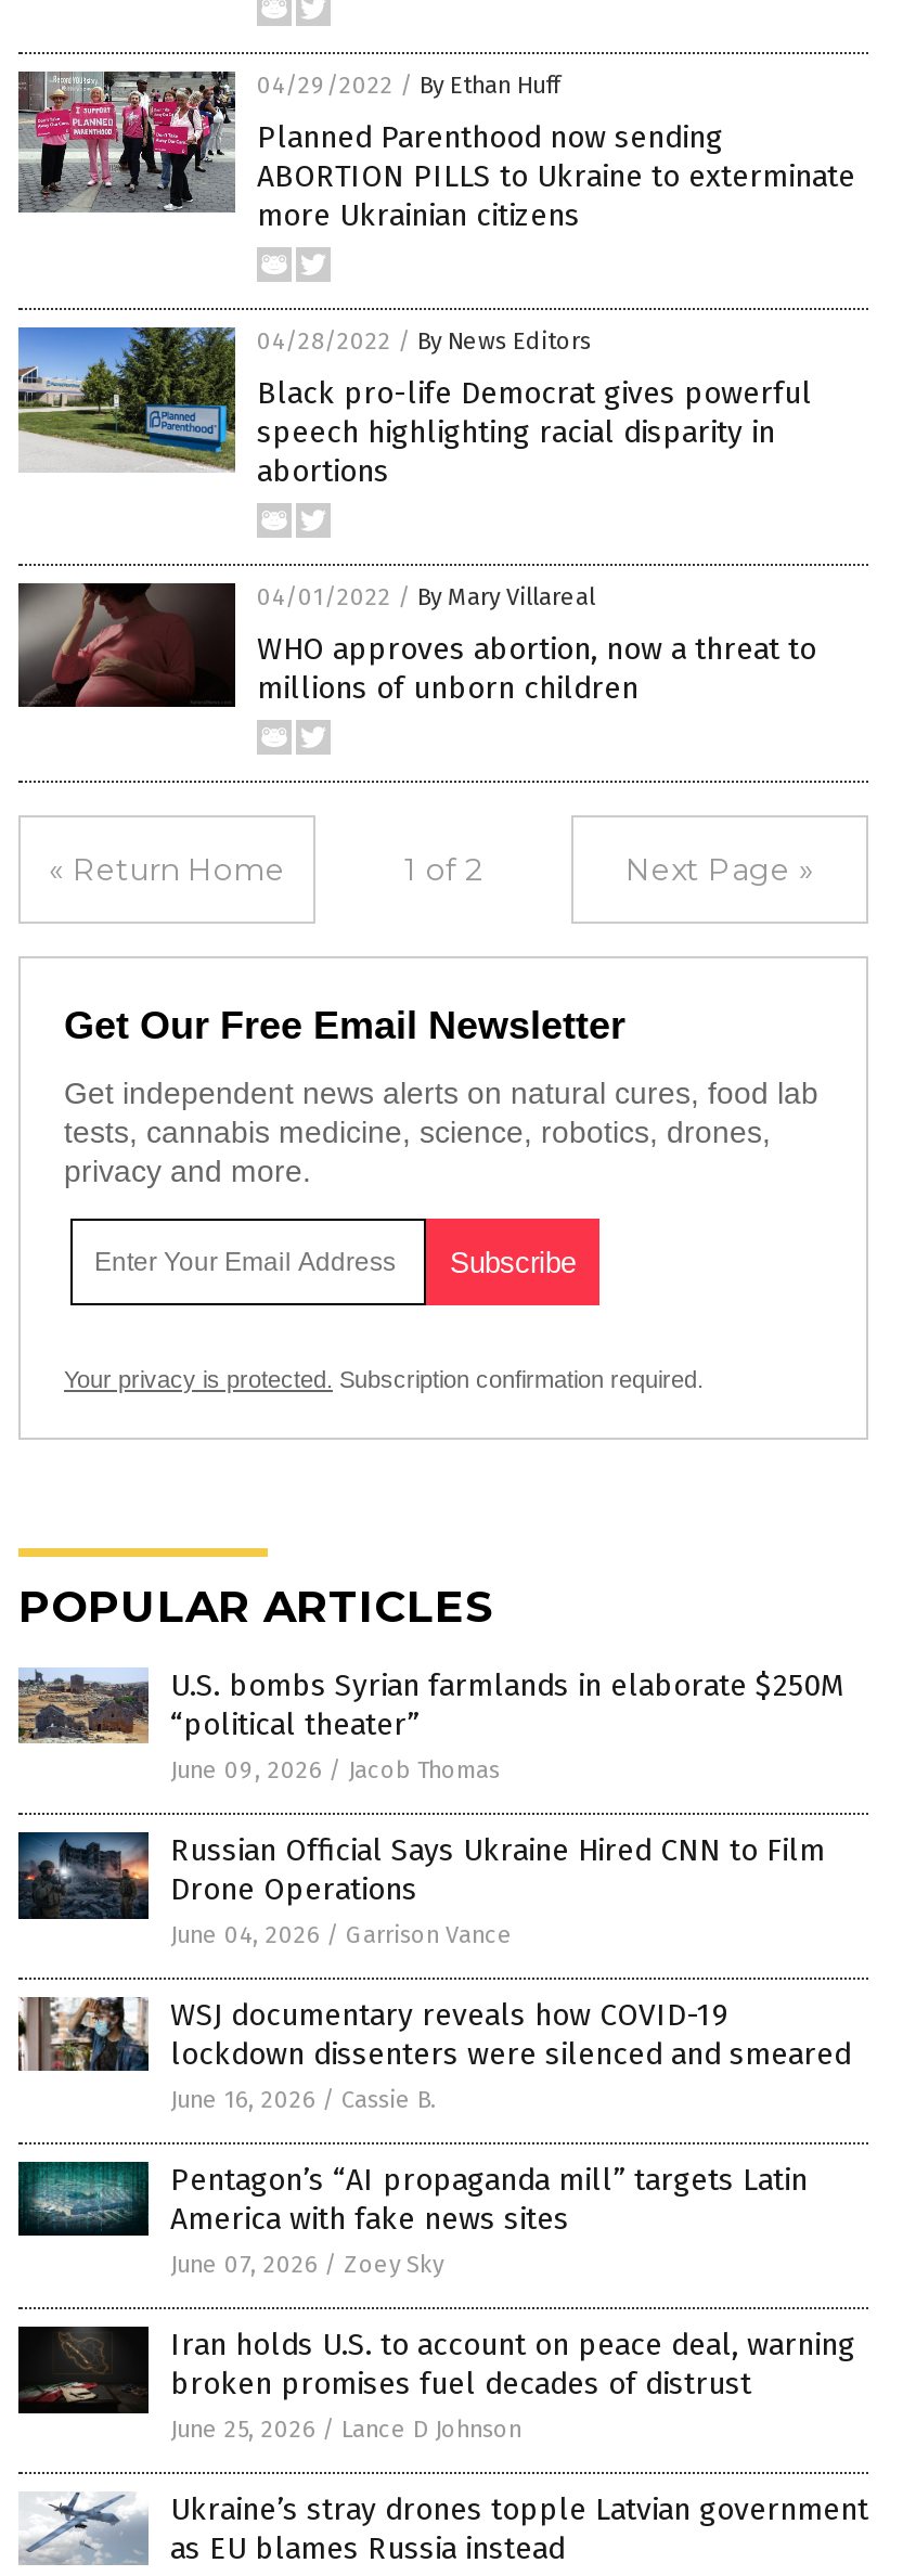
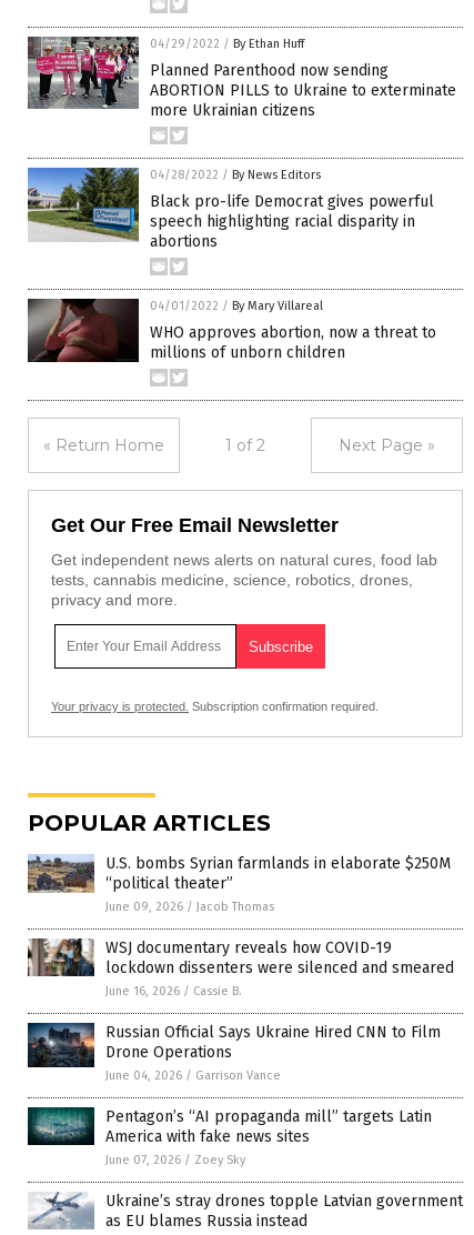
moved [16,1830,825,1950] -> [27,1023,441,1083]: [image] | Russian Official Says Ukraine Hired CNN to Film | Drone Operations | June 04, 2026 / Garrison Vance
[16,2327,855,2444] [image] | Iran holds U.S. to account on peace deal, warning | broken promises fuel decades of distrust | June 25, 2026 / Lance D Johnson -> none

